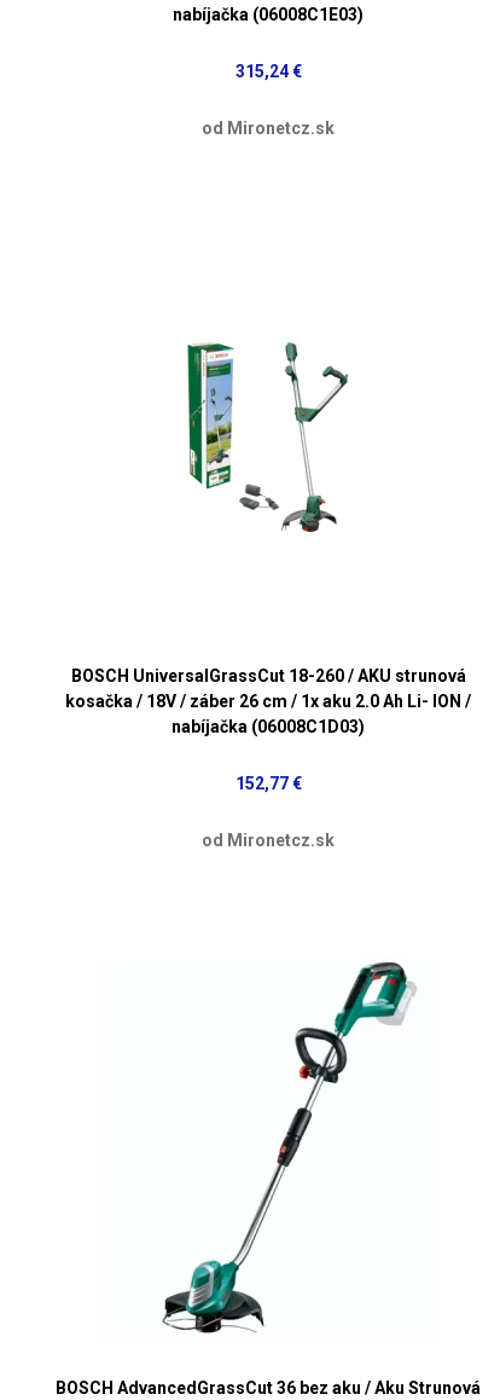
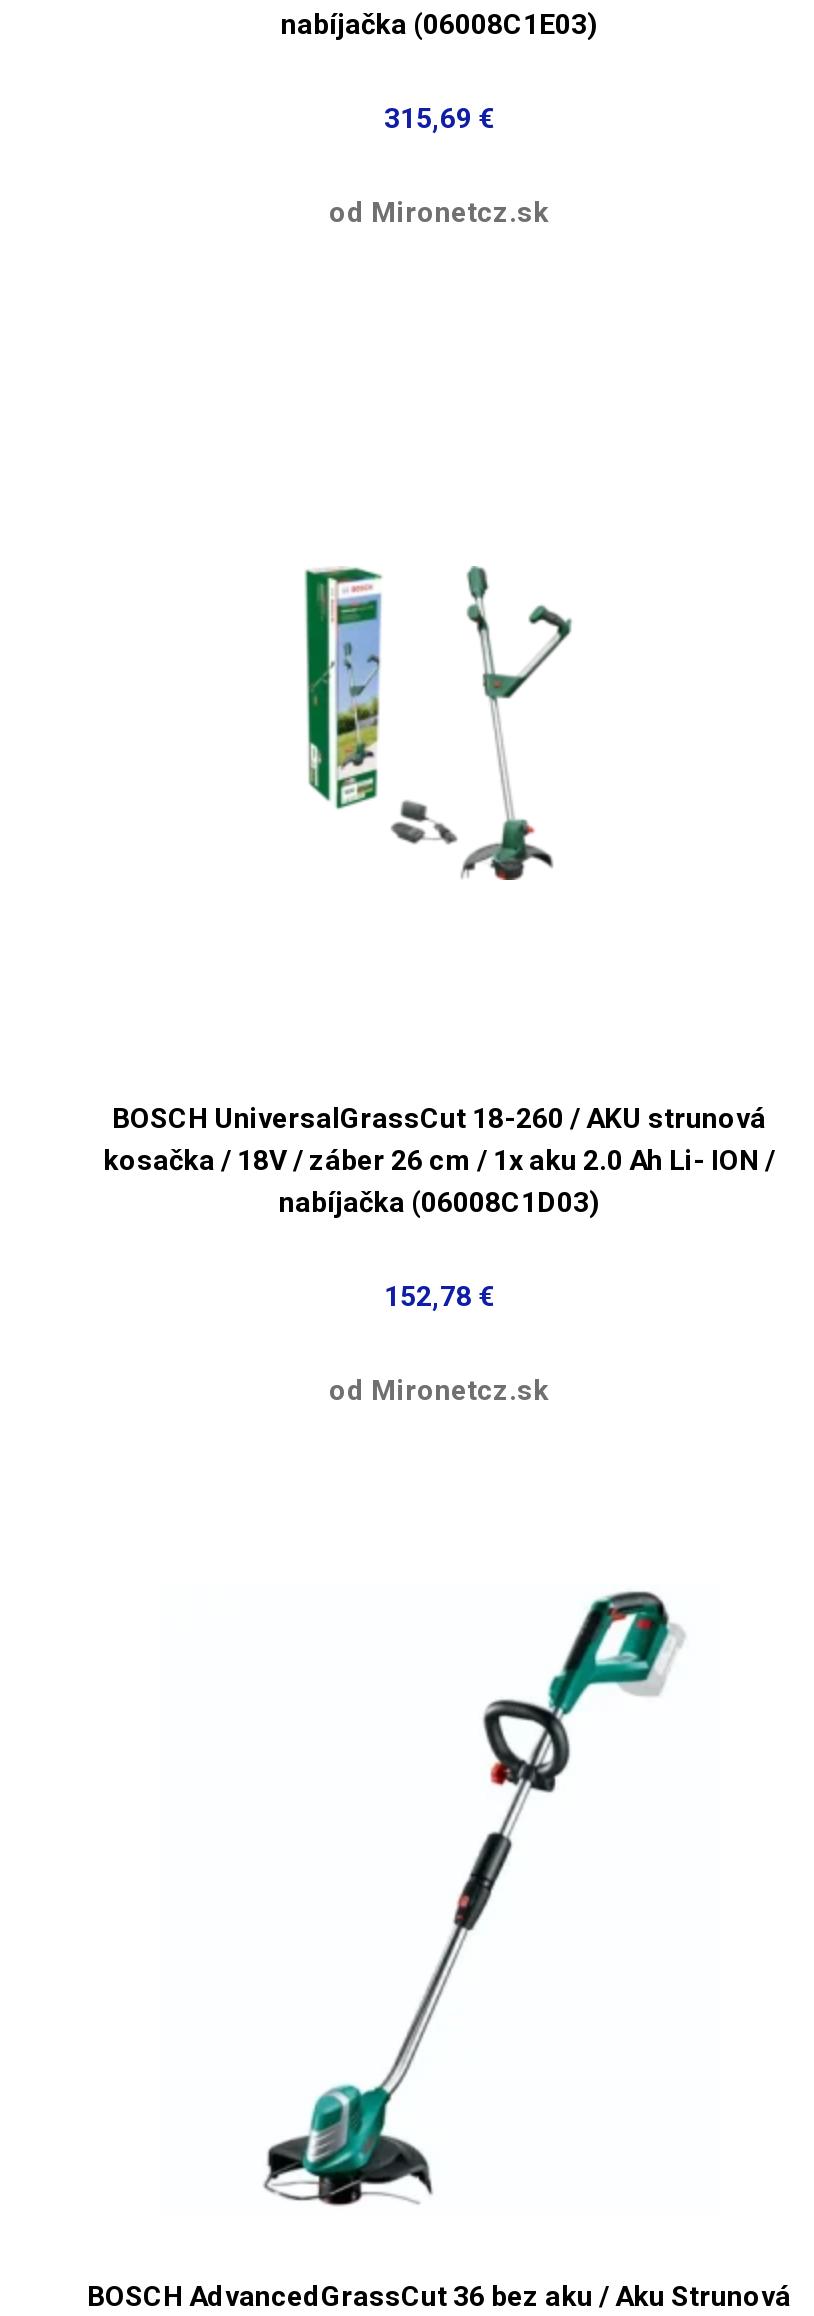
[235,61,301,81] 315,24 € -> [384,102,494,134] 315,69 €
[235,774,301,793] 152,77 € -> [384,1280,494,1312] 152,78 €

